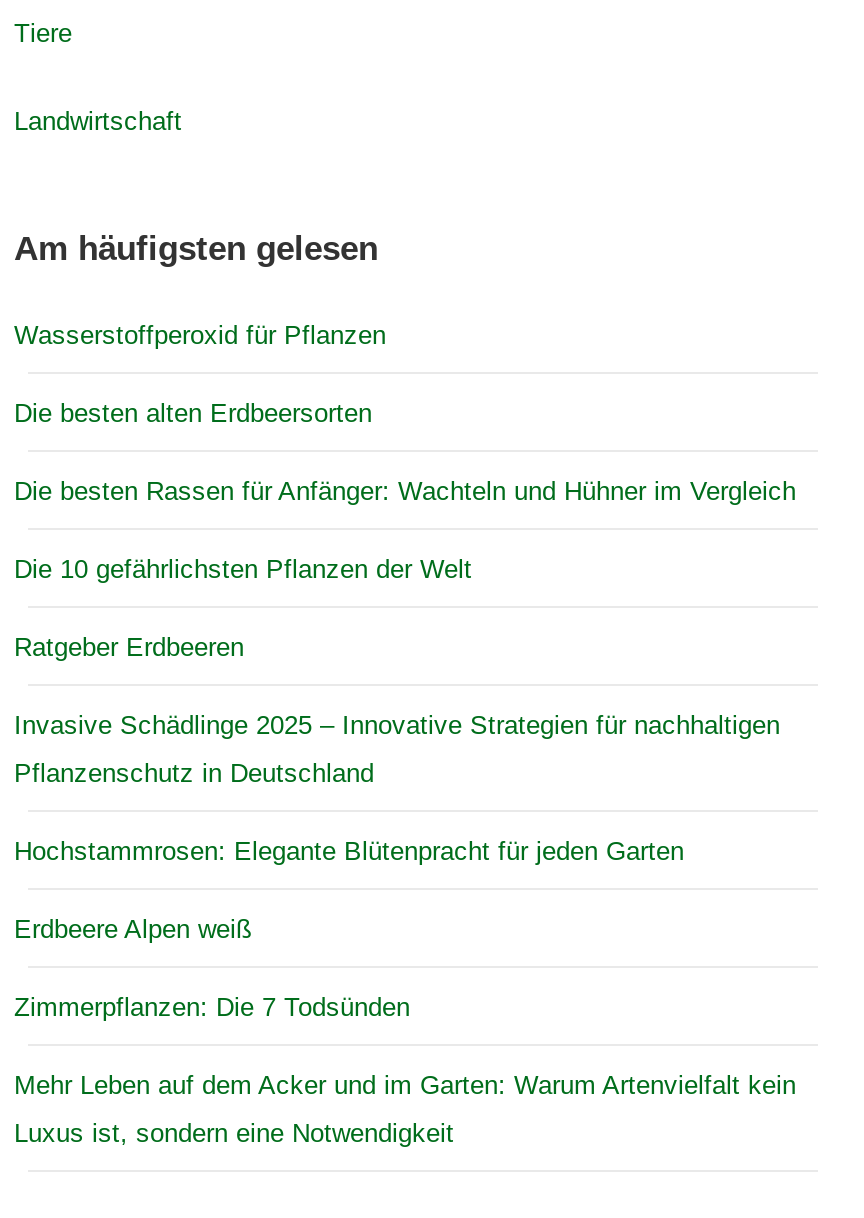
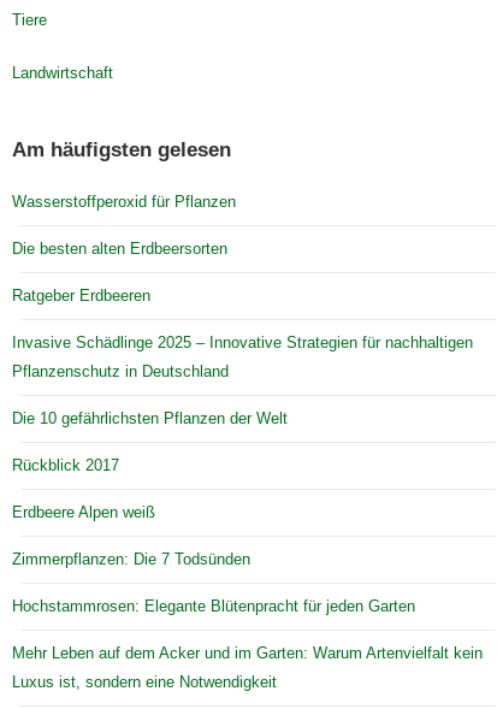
[14,475,796,505] Die besten Rassen für Anfänger: Wachteln und Hühner im Vergleich -> none
moved [14,553,472,583] -> [12,409,288,427]: Die 10 gefährlichsten Pflanzen der Welt
moved [14,631,780,787] -> [12,287,473,381]: Ratgeber Erdbeeren | Invasive Schädlinge 2025 – Innovative Strategien für nachhaltigen | Pflanzenschutz in Deutschland
none -> [12,456,119,474] Rückblick 2017
moved [14,835,684,865] -> [12,597,415,615]: Hochstammrosen: Elegante Blütenpracht für jeden Garten
moved [14,913,410,1021] -> [12,503,250,568]: Erdbeere Alpen weiß | Zimmerpflanzen: Die 7 Todsünden

